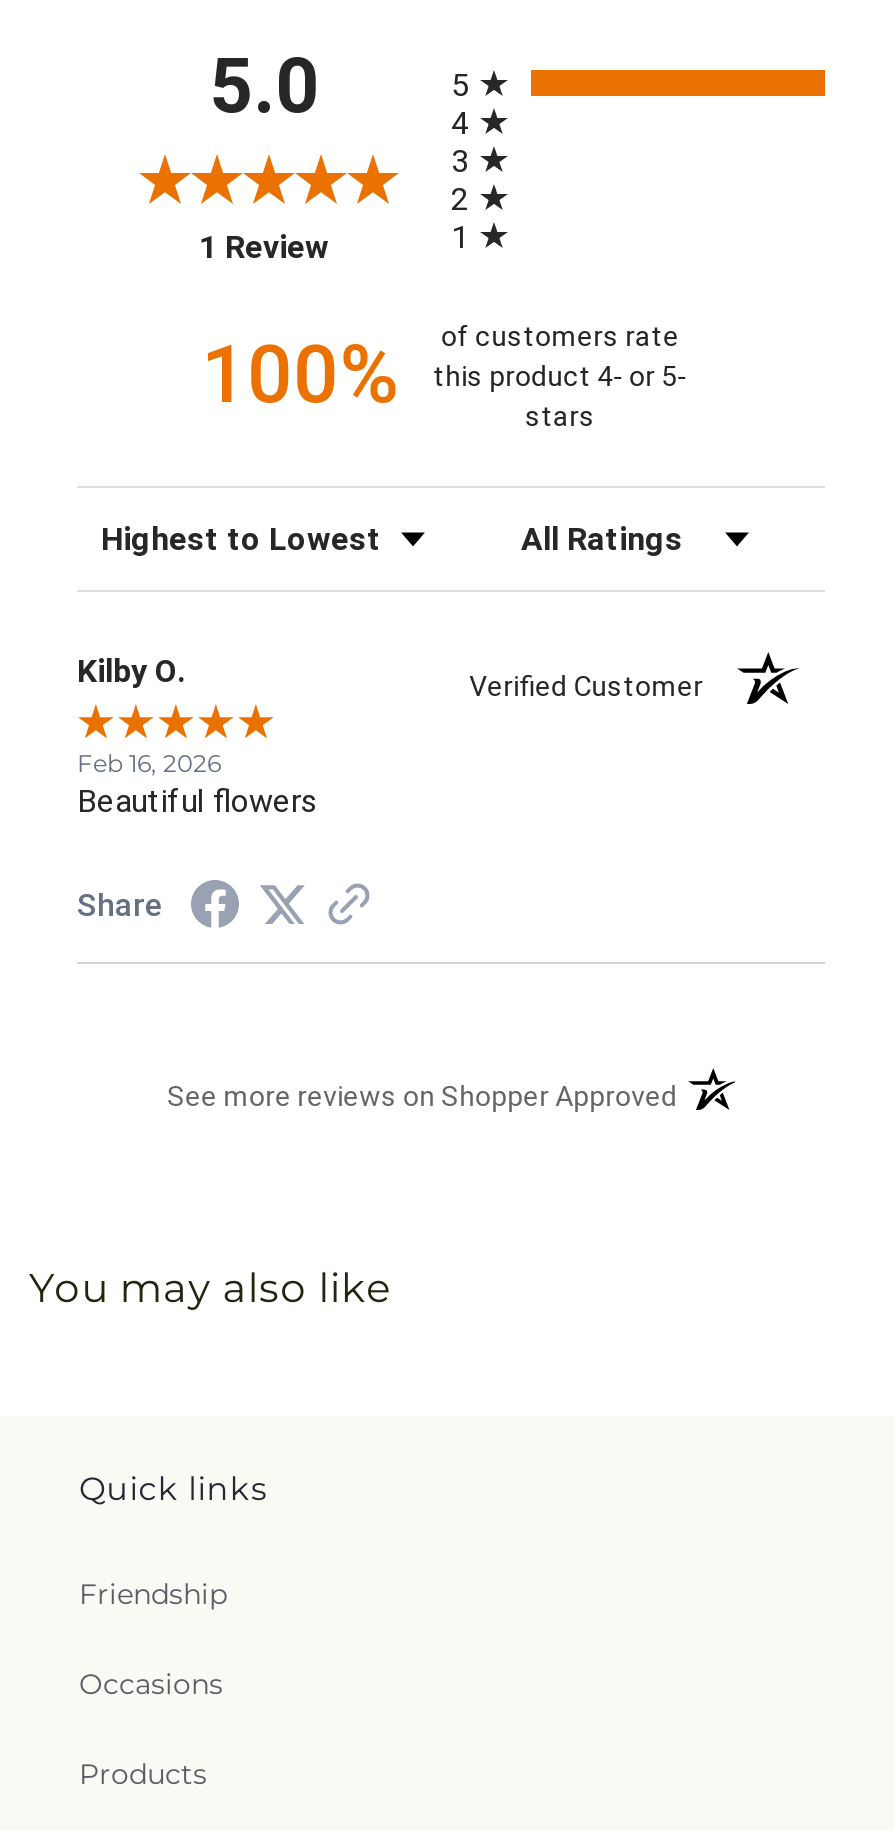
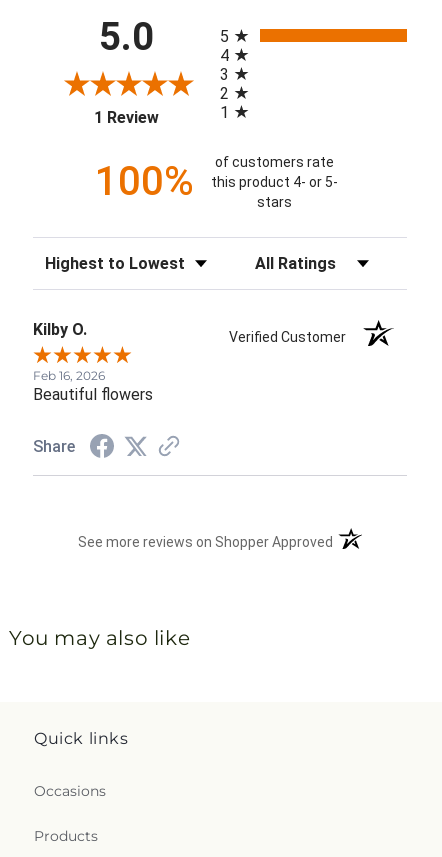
[79,1576,227,1612] Friendship -> none

